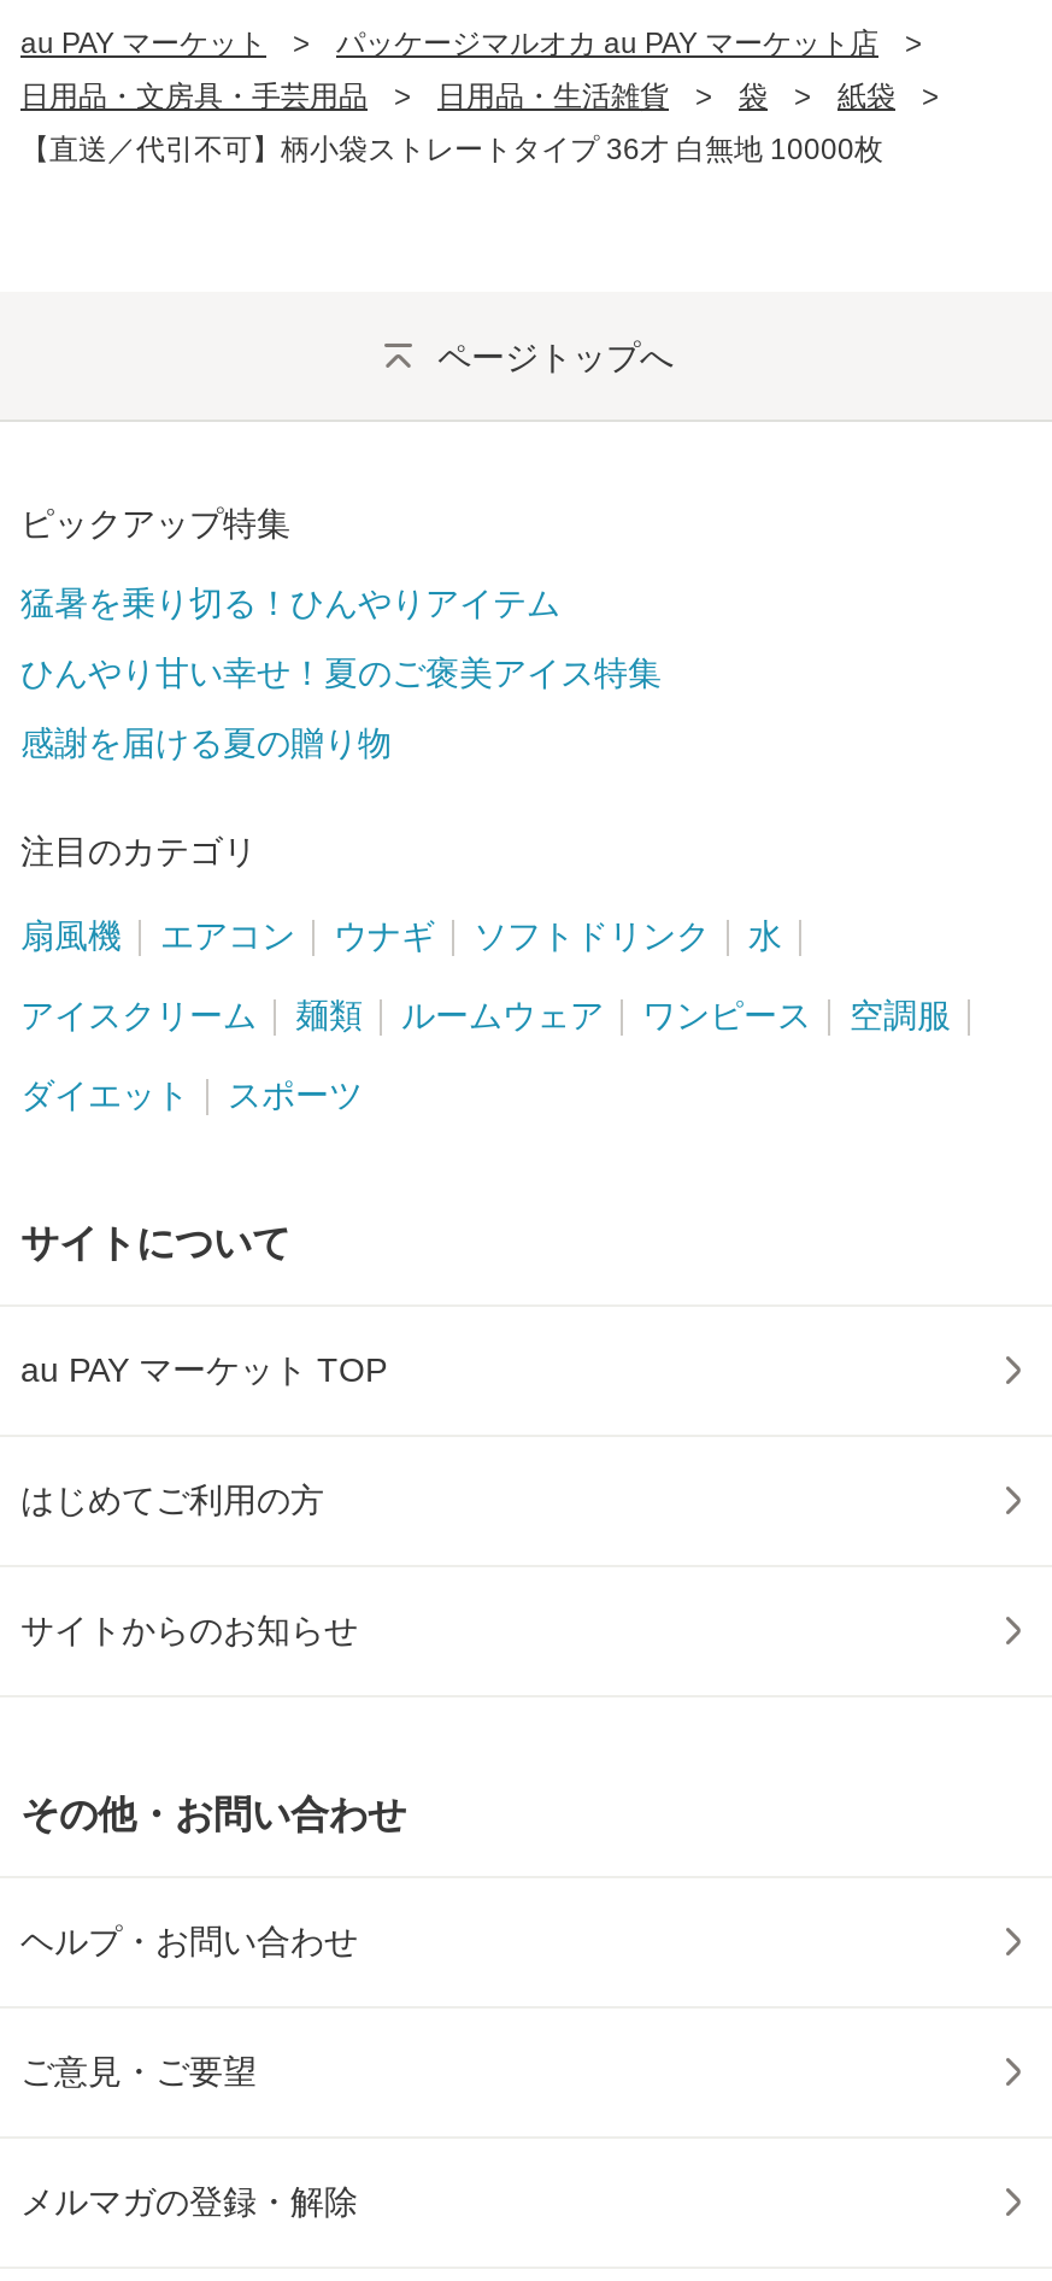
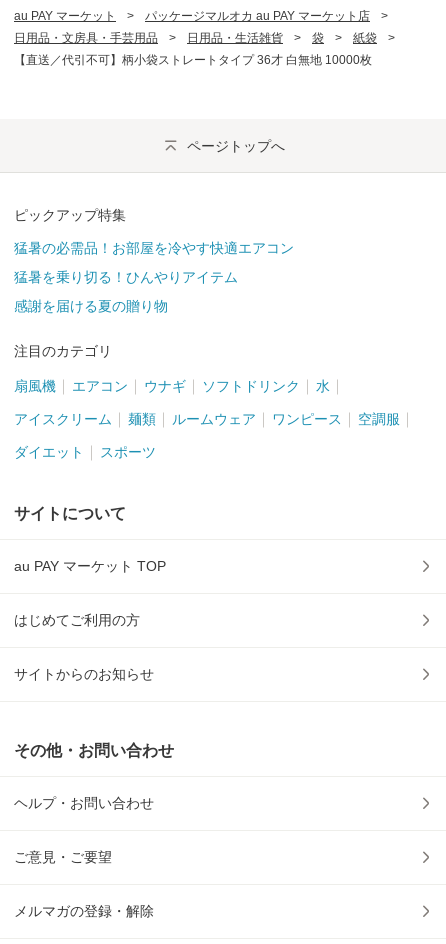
none -> [14,240,294,256] 猛暑の必需品！お部屋を冷やす快適エアコン
moved [20,584,560,623] -> [14,269,238,285]: 猛暑を乗り切る！ひんやりアイテム
[20,654,662,693] ひんやり甘い幸せ！夏のご褒美アイス特集 -> none

